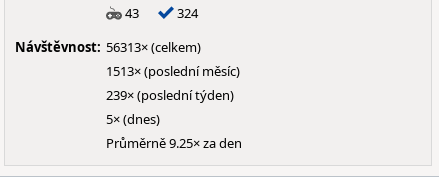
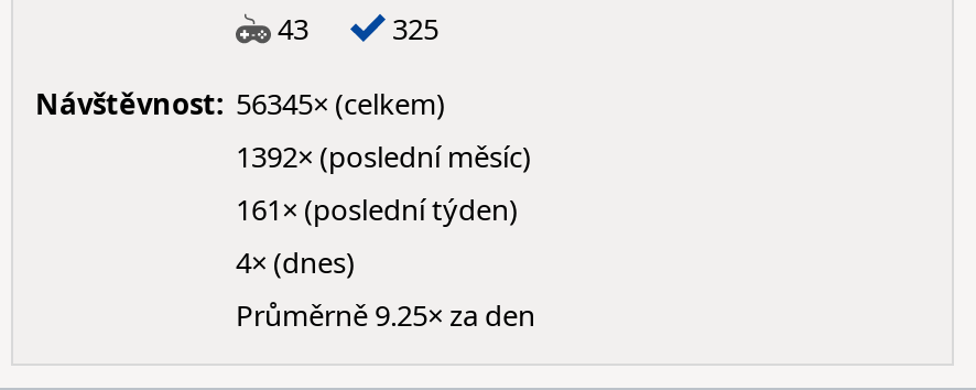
[122,4,198,22] 43 324 -> [271,9,438,48] 43 325
[15,38,201,56] Návštěvnost: 56313× (celkem) -> [35,84,445,123] Návštěvnost: 56345× (celkem)
[106,62,240,80] 1513× (poslední měsíc) -> [236,137,531,176] 1392× (poslední měsíc)
[106,86,234,104] 239× (poslední týden) -> [236,189,518,229] 161× (poslední týden)
[106,110,160,128] 5× (dnes) -> [236,242,355,282] 4× (dnes)

